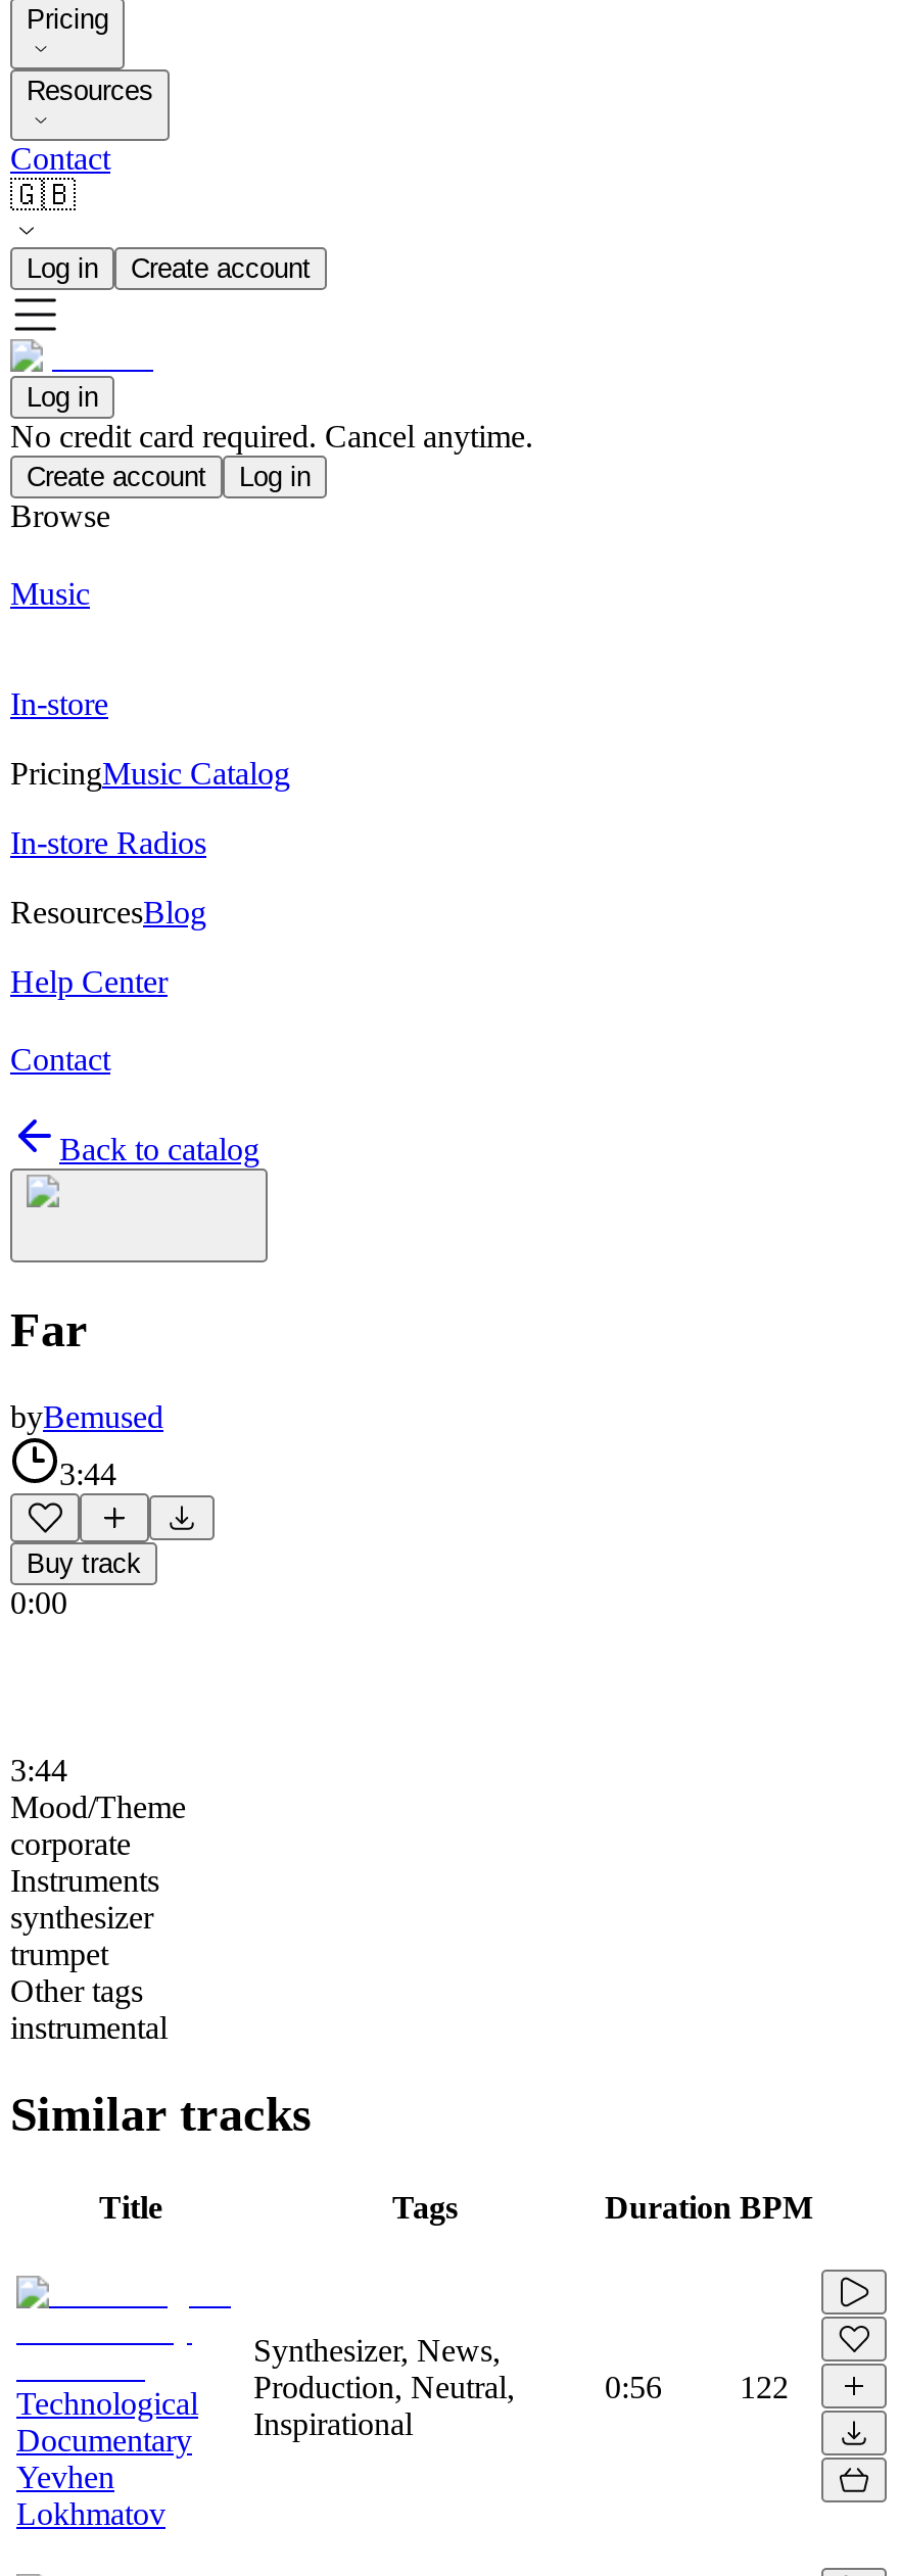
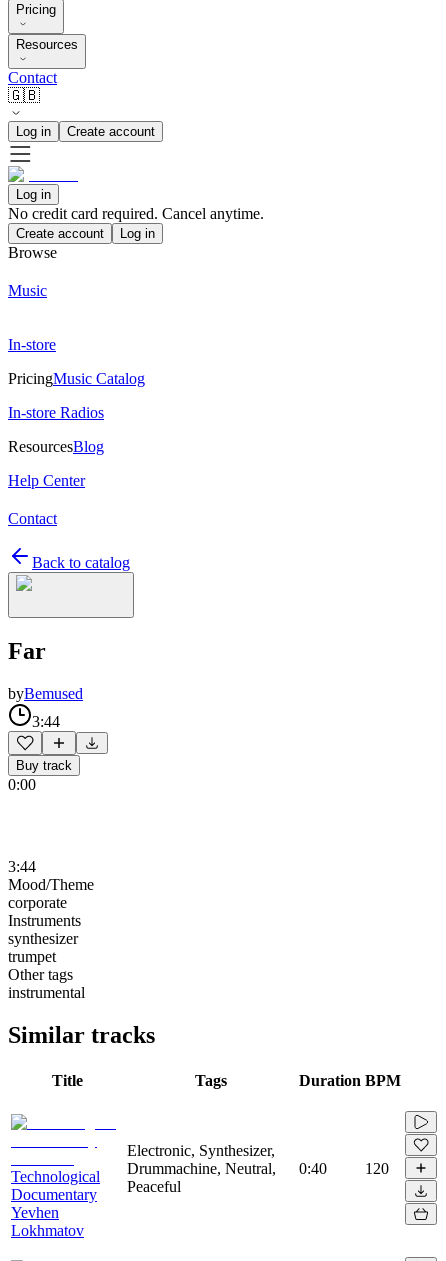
[253,2332,515,2440] Synthesizer, News, | Production, Neutral, | Inspirational -> [127,1142,276,1195] Electronic, Synthesizer, | Drummachine, Neutral, | Peaceful
[605,2369,789,2404] 0:56 | 122 -> [299,1160,389,1177] 0:40 | 120

